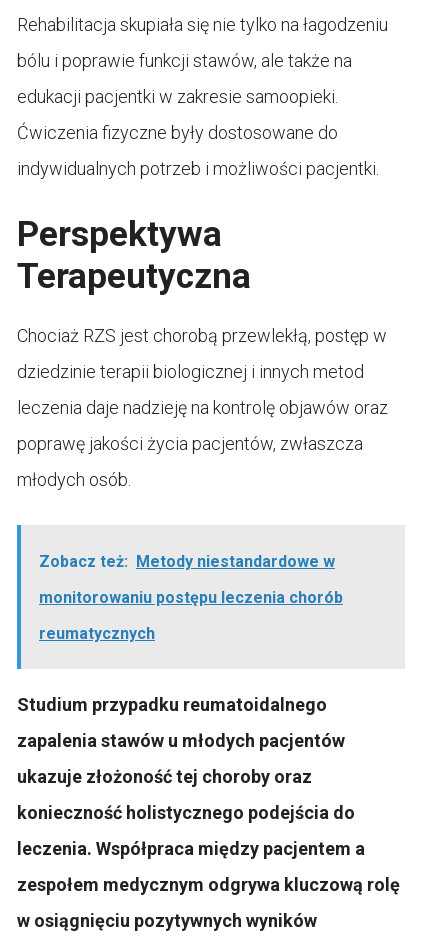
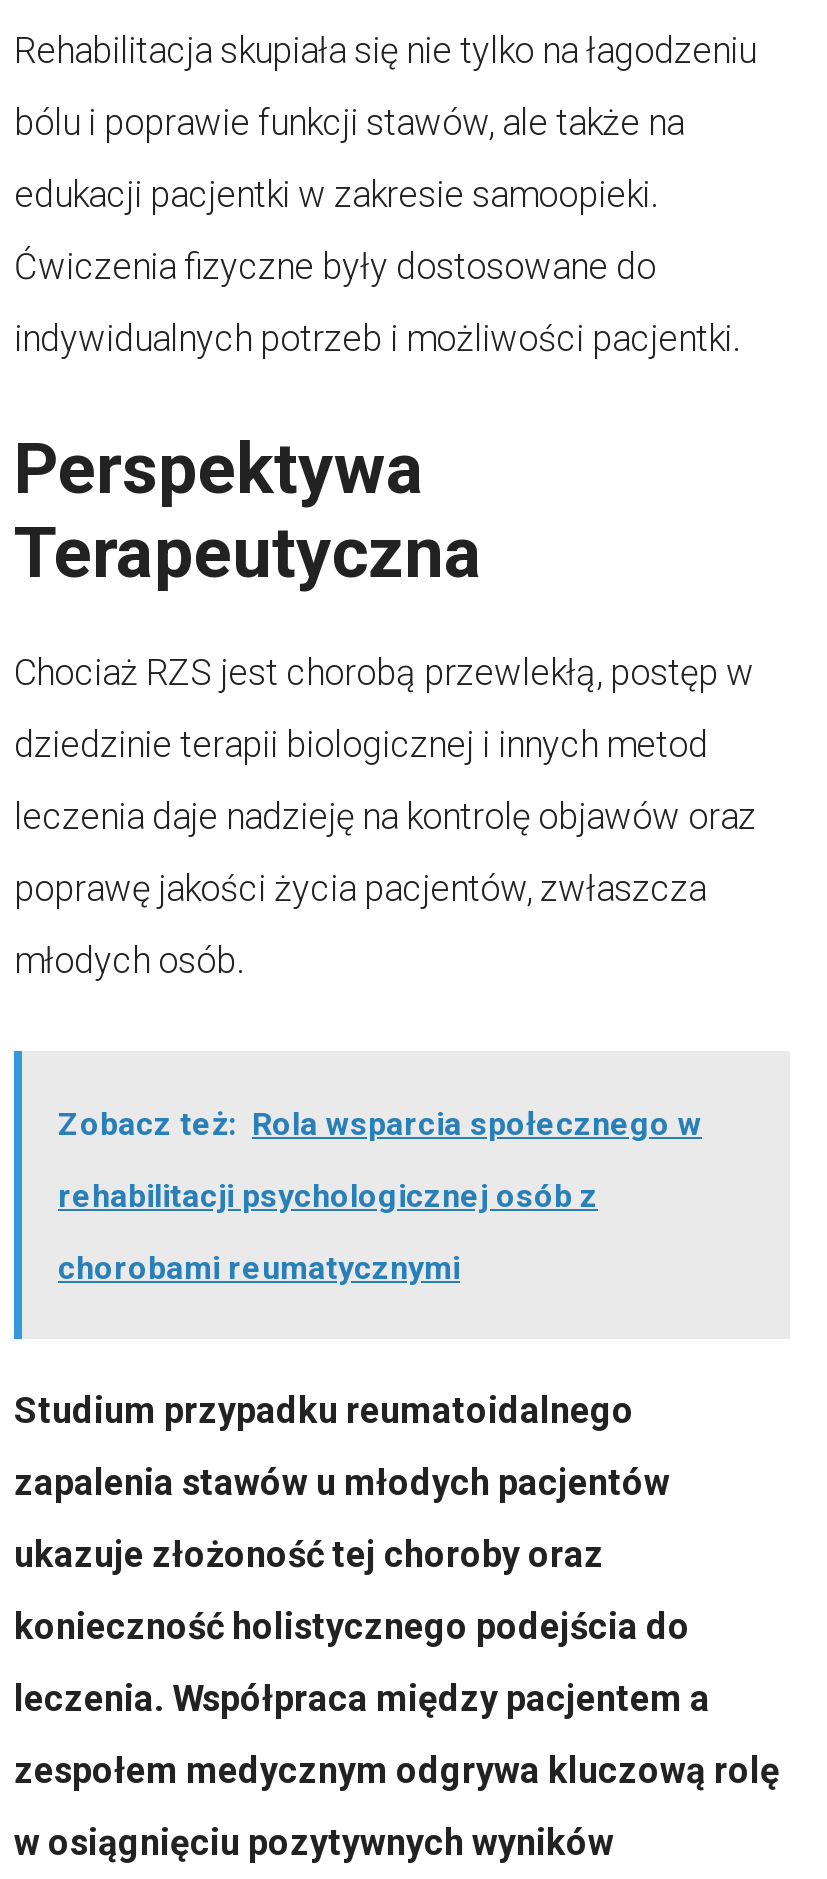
[39,552,335,571] Zobacz też: Metody niestandardowe w -> [58,1104,702,1142] Zobacz też: Rola wsparcia społecznego w
[39,588,343,607] monitorowaniu postępu leczenia chorób -> [58,1176,598,1214] rehabilitacji psychologicznej osób z
[39,624,155,643] reumatycznych -> [58,1248,460,1286] chorobami reumatycznymi

